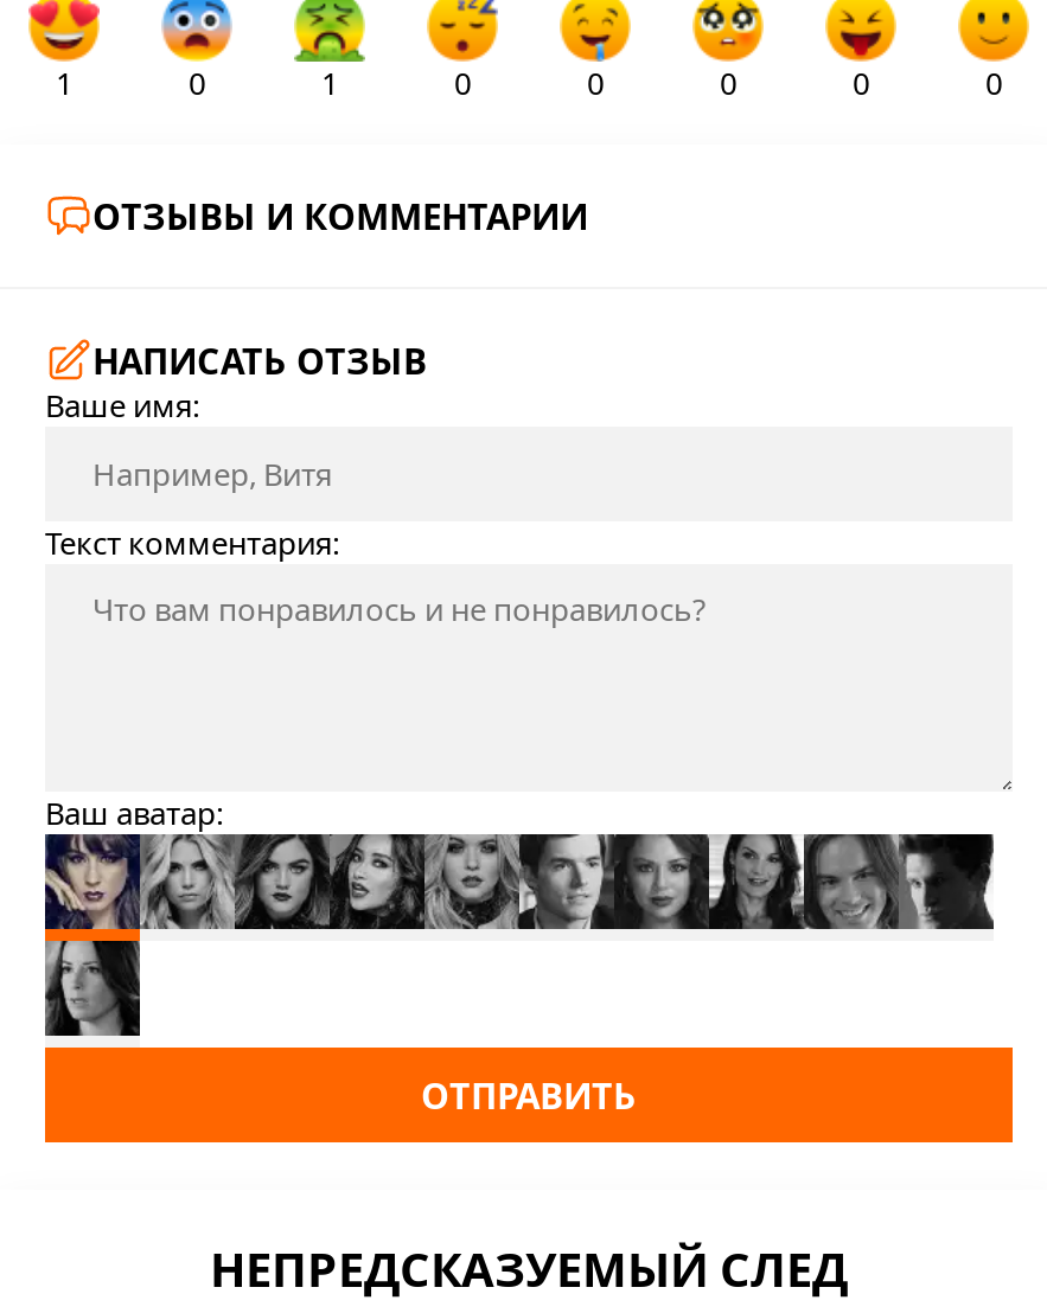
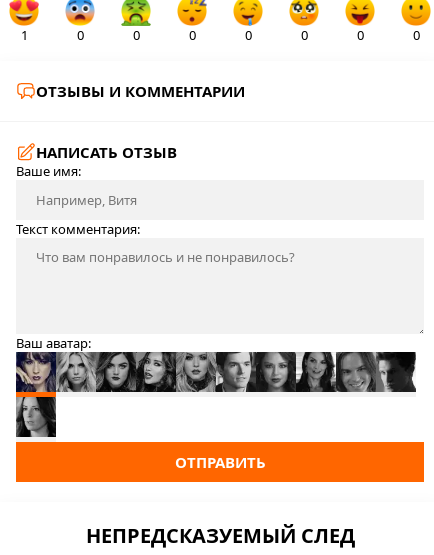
[321,62,338,104] 1 -> [132,26,139,44] 0

